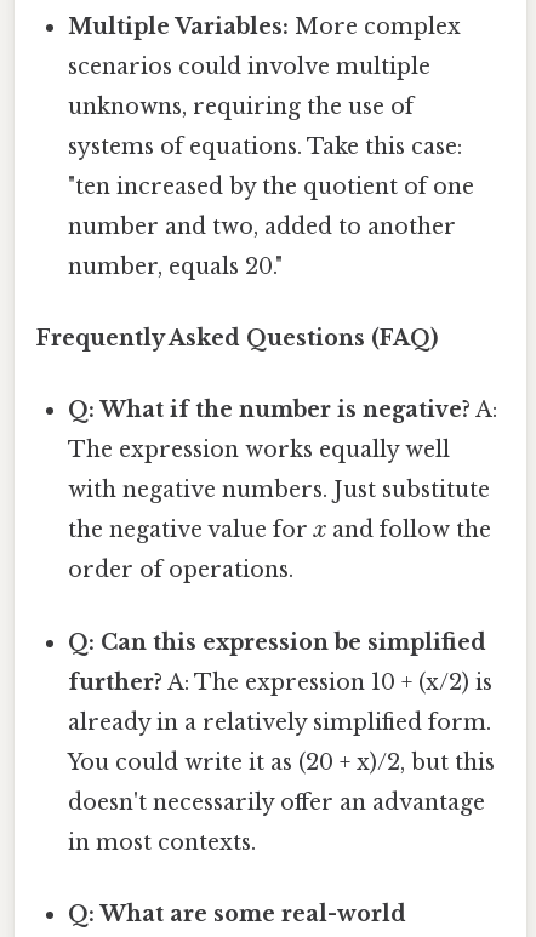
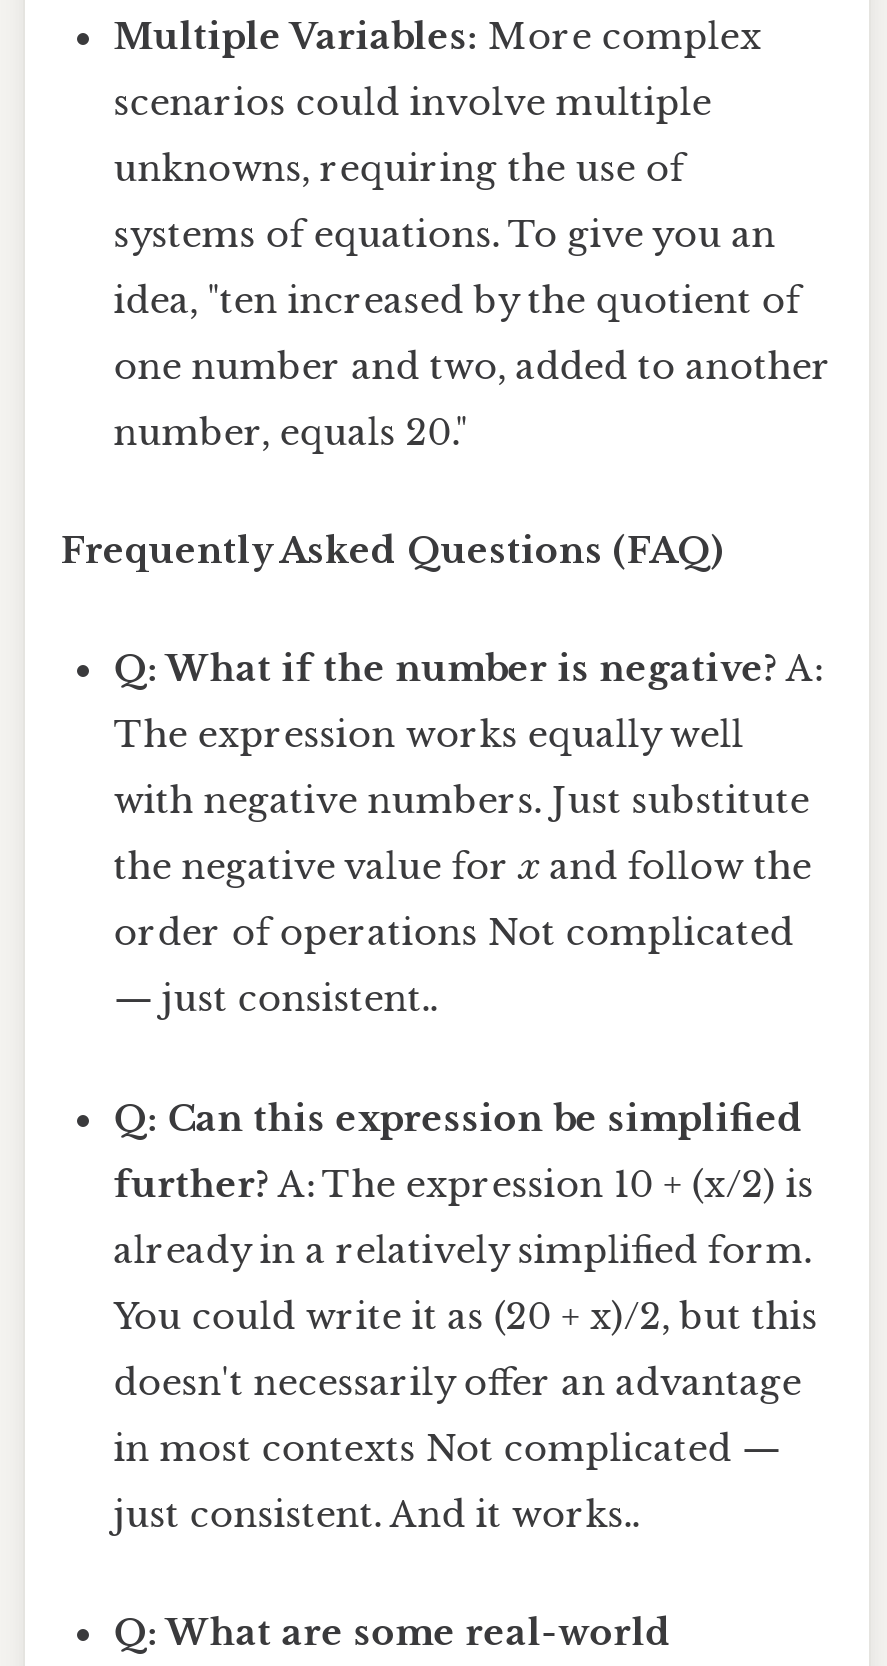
[68,133,462,160] systems of equations. Take this case: -> [113,213,775,257] systems of equations. To give you an
[68,173,474,200] "ten increased by the quotient of one -> [113,279,799,323] idea, "ten increased by the quotient of
[68,213,456,240] number and two, added to another -> [113,345,831,389] one number and two, added to another
[68,557,294,584] order of operations. -> [113,912,793,1022] order of operations Not complicated | — just consistent..
[68,829,256,855] in most contexts. -> [113,1426,779,1536] in most contexts Not complicated — | just consistent. And it works..

